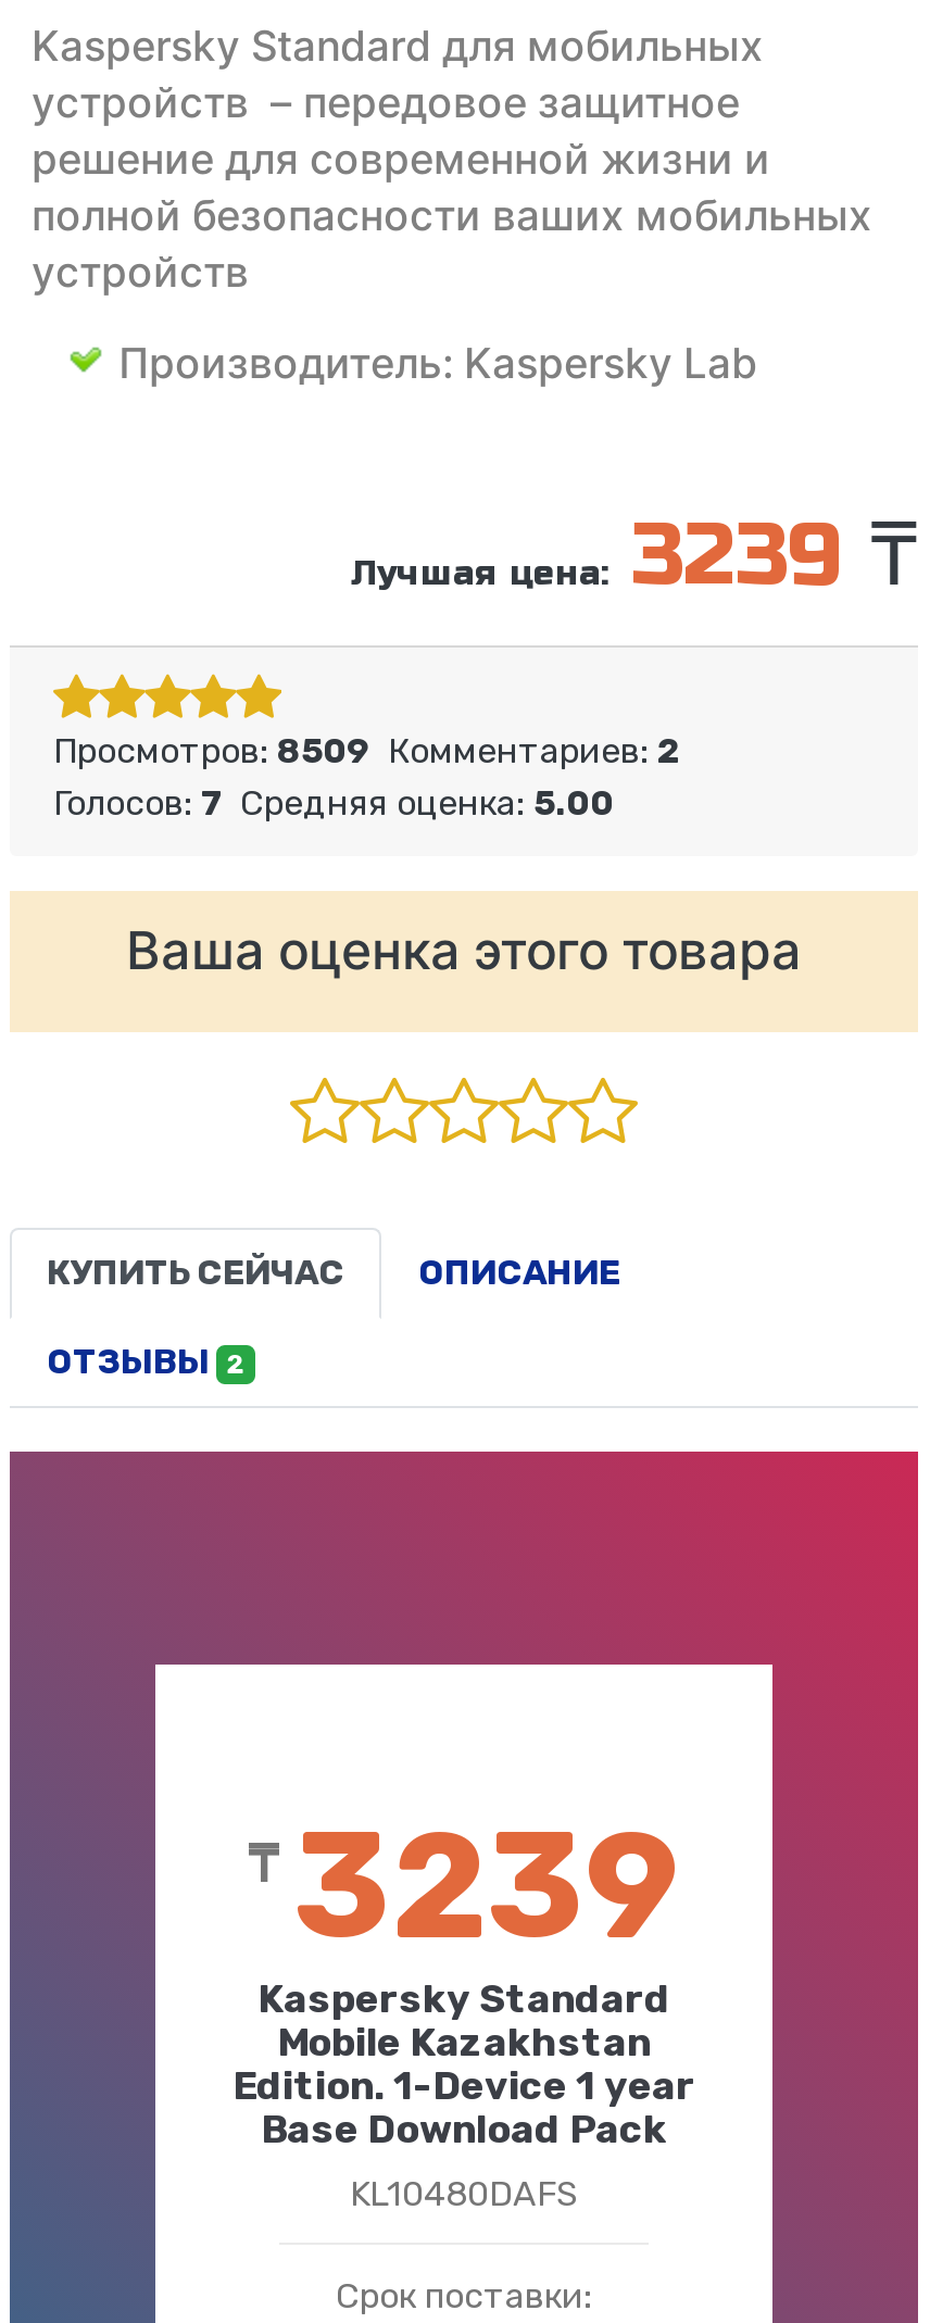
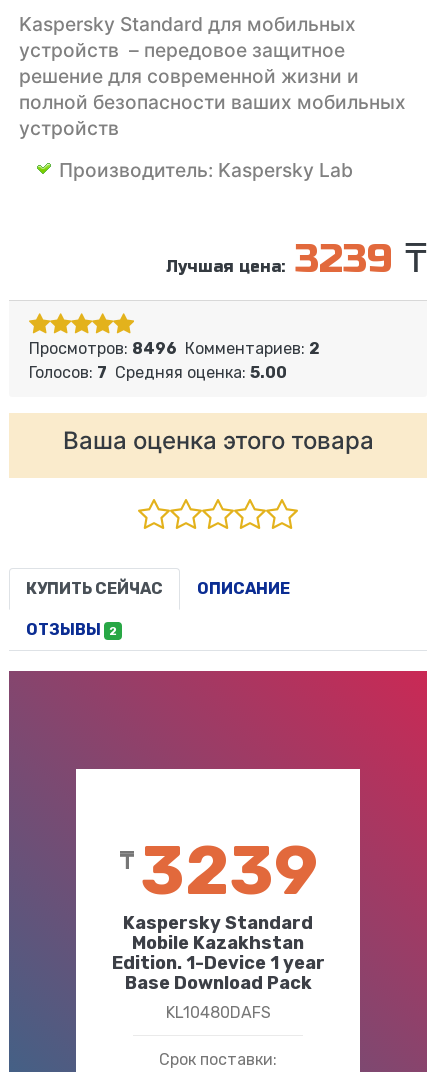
[53,730,681,771] Просмотров: 8509 Комментариев: 2 -> [29,339,320,358] Просмотров: 8496 Комментариев: 2

